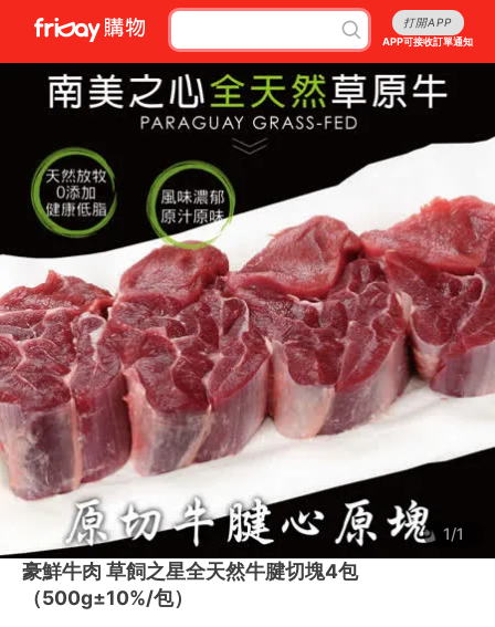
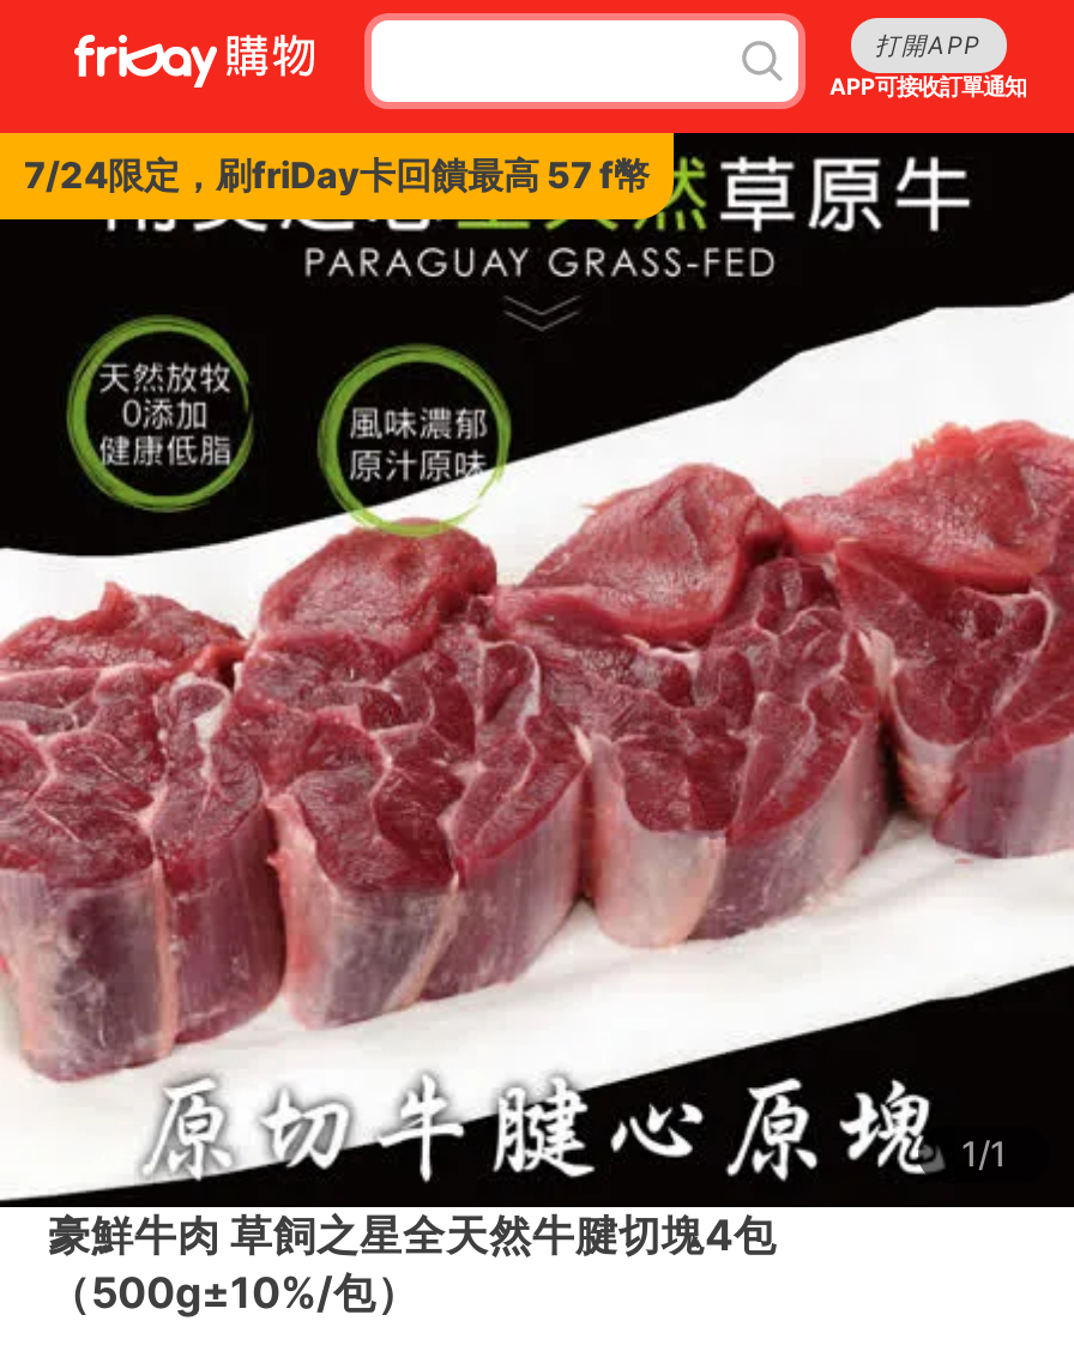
none -> [24,152,650,198] 7/24限定，刷friDay卡回饋最高 57 f幣

